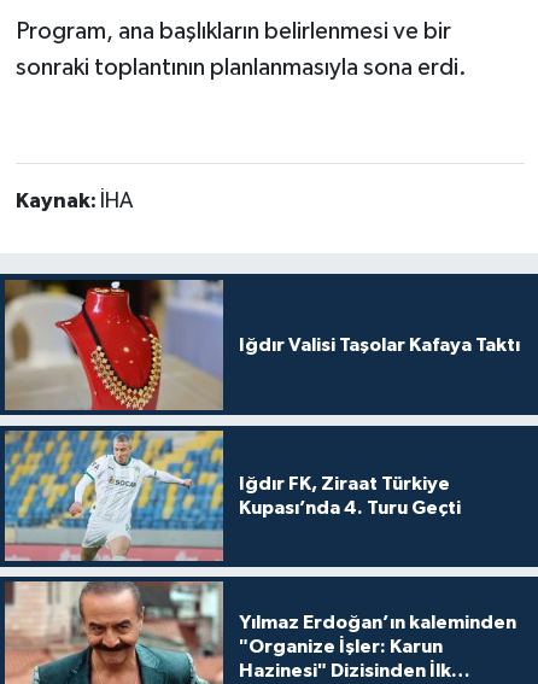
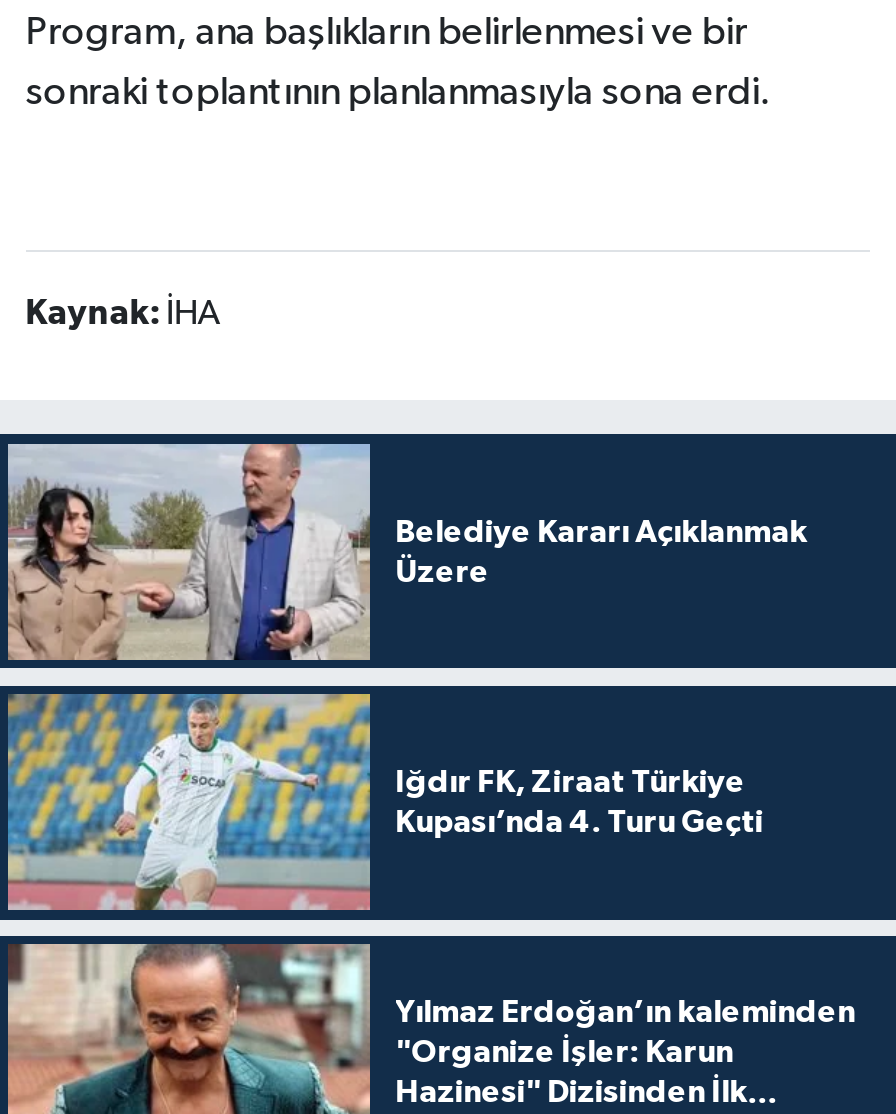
[5,279,519,411] [image] | Iğdır Valisi Taşolar Kafaya Taktı -> [6,442,807,662] [image] | Belediye Kararı Açıklanmak | Üzere

